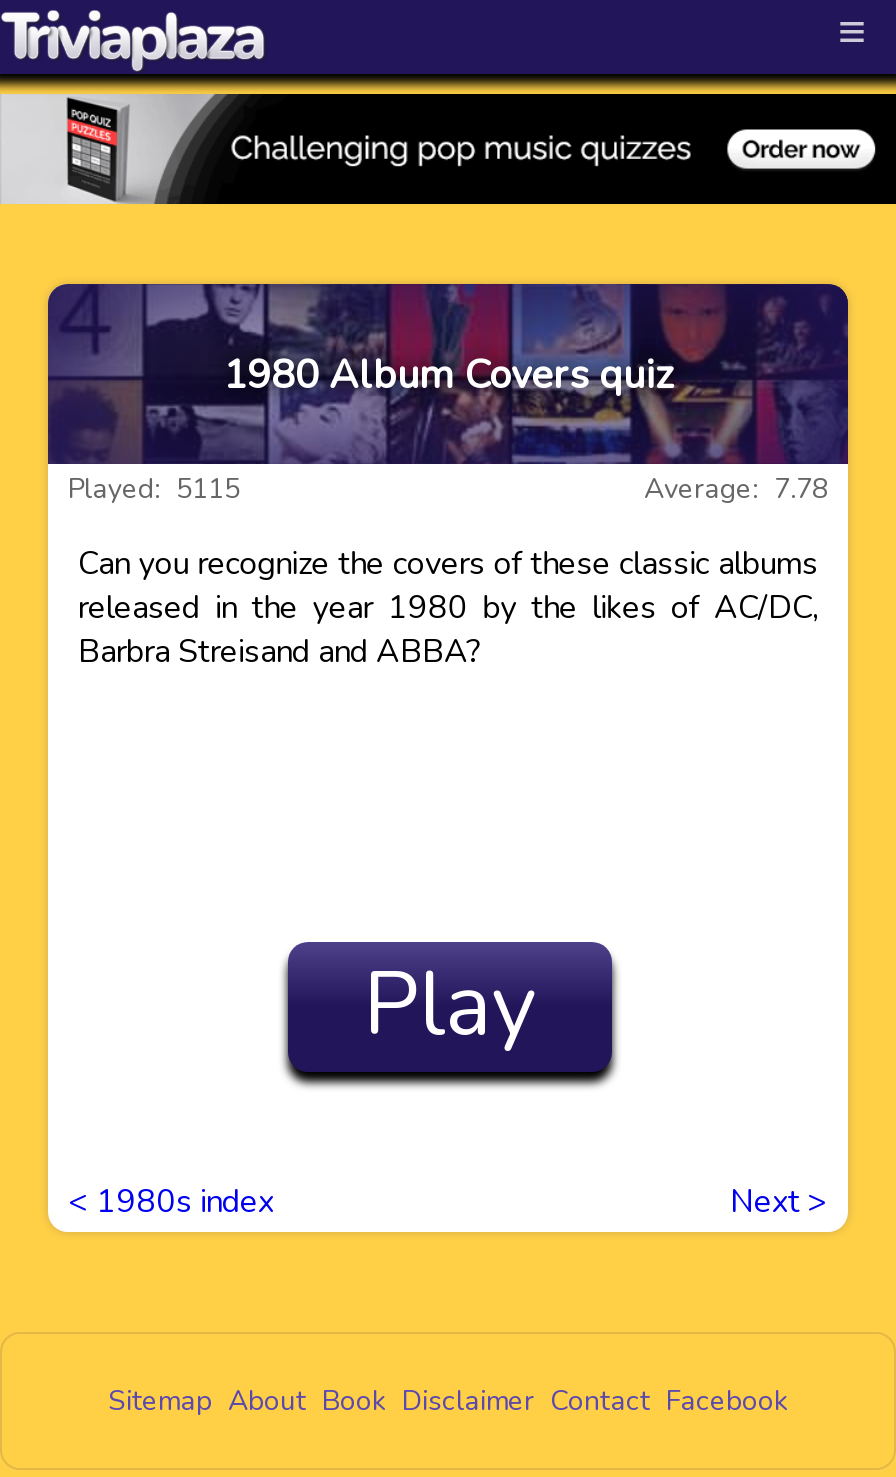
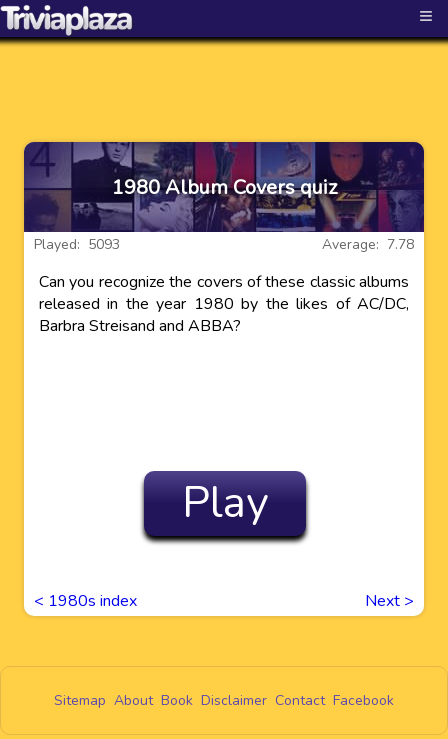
[6,92,890,206] [image] -> none
[68,470,240,508] Played: 5115 -> [34,235,120,254] Played: 5093

